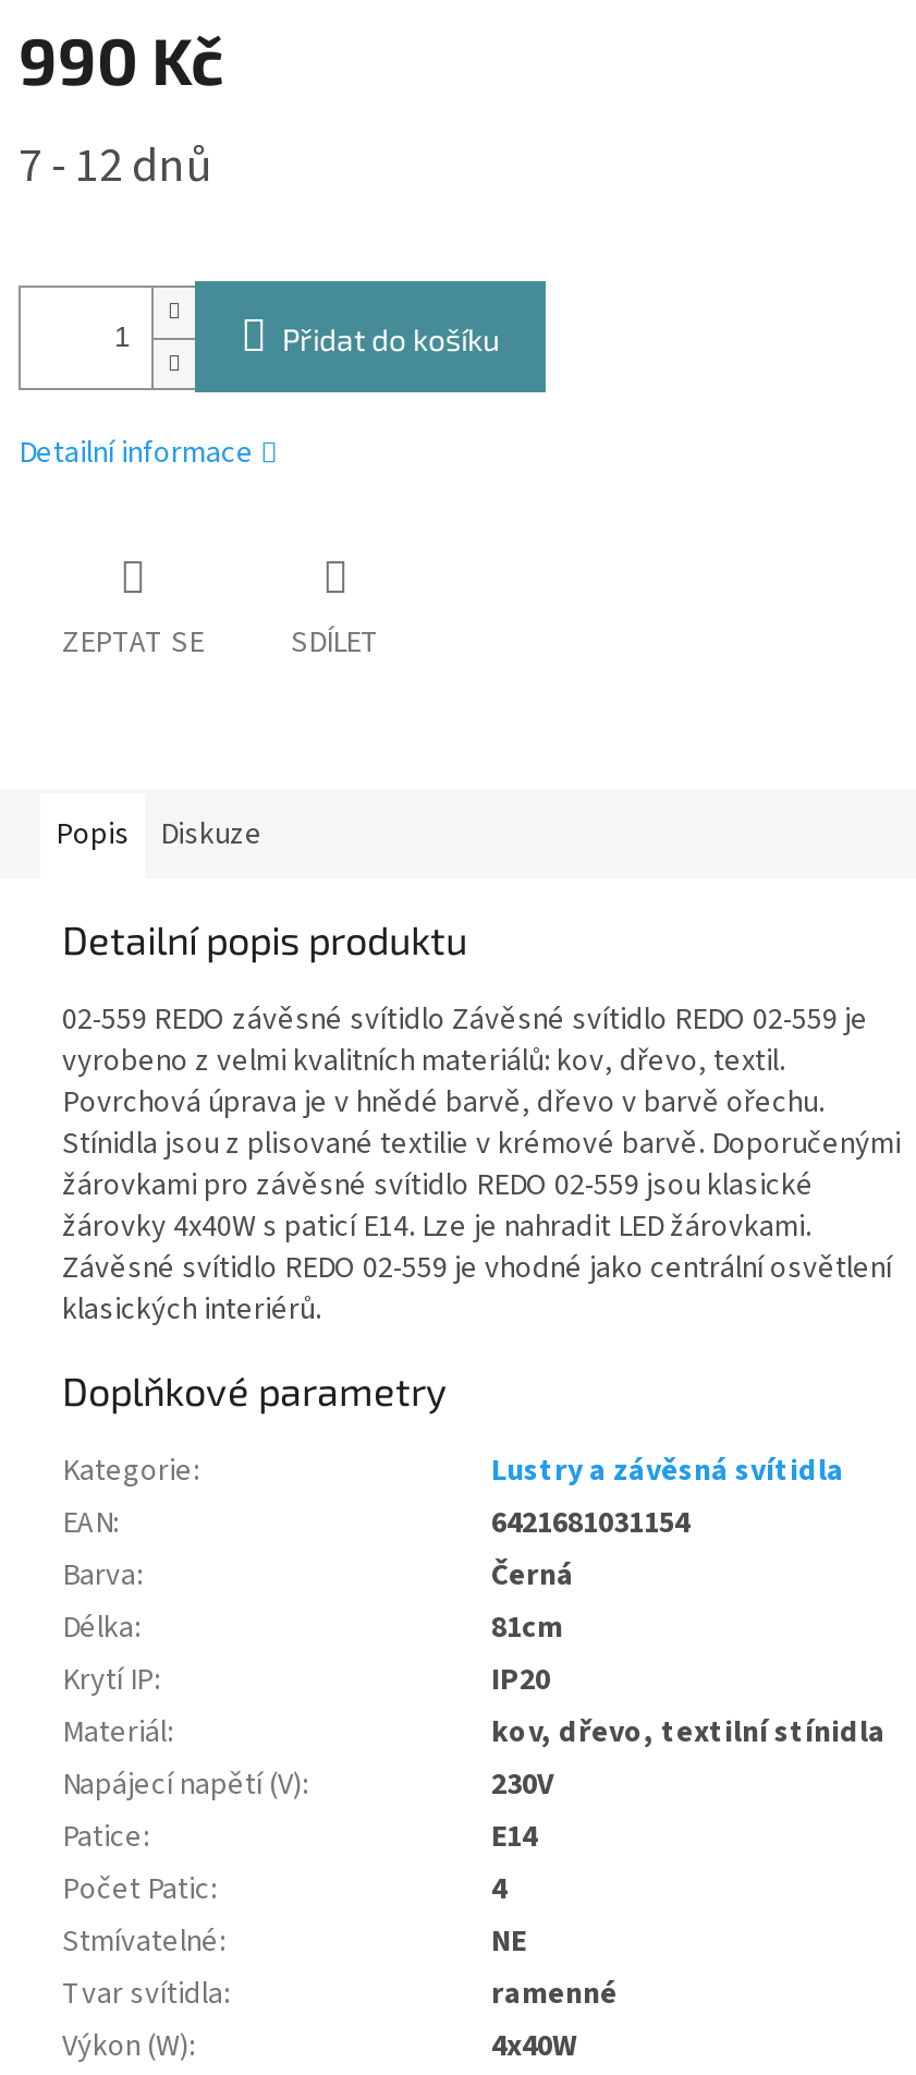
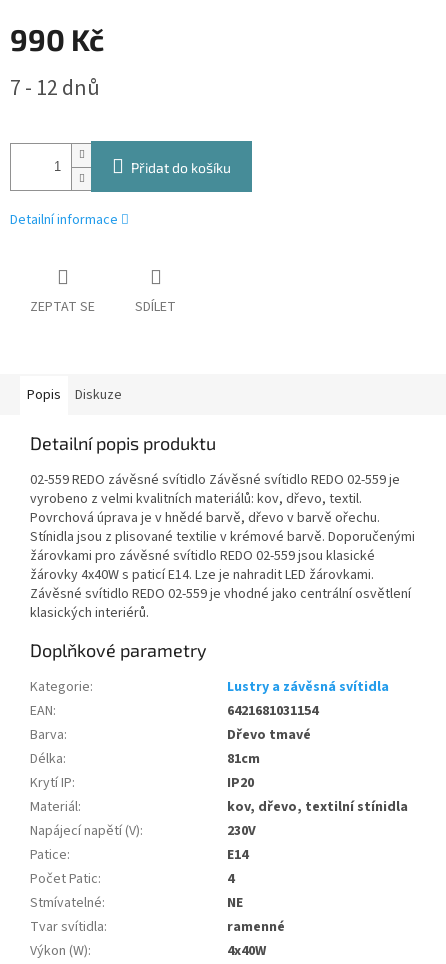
[491,1554,574,1598] Černá -> [227,725,311,745] Dřevo tmavé

